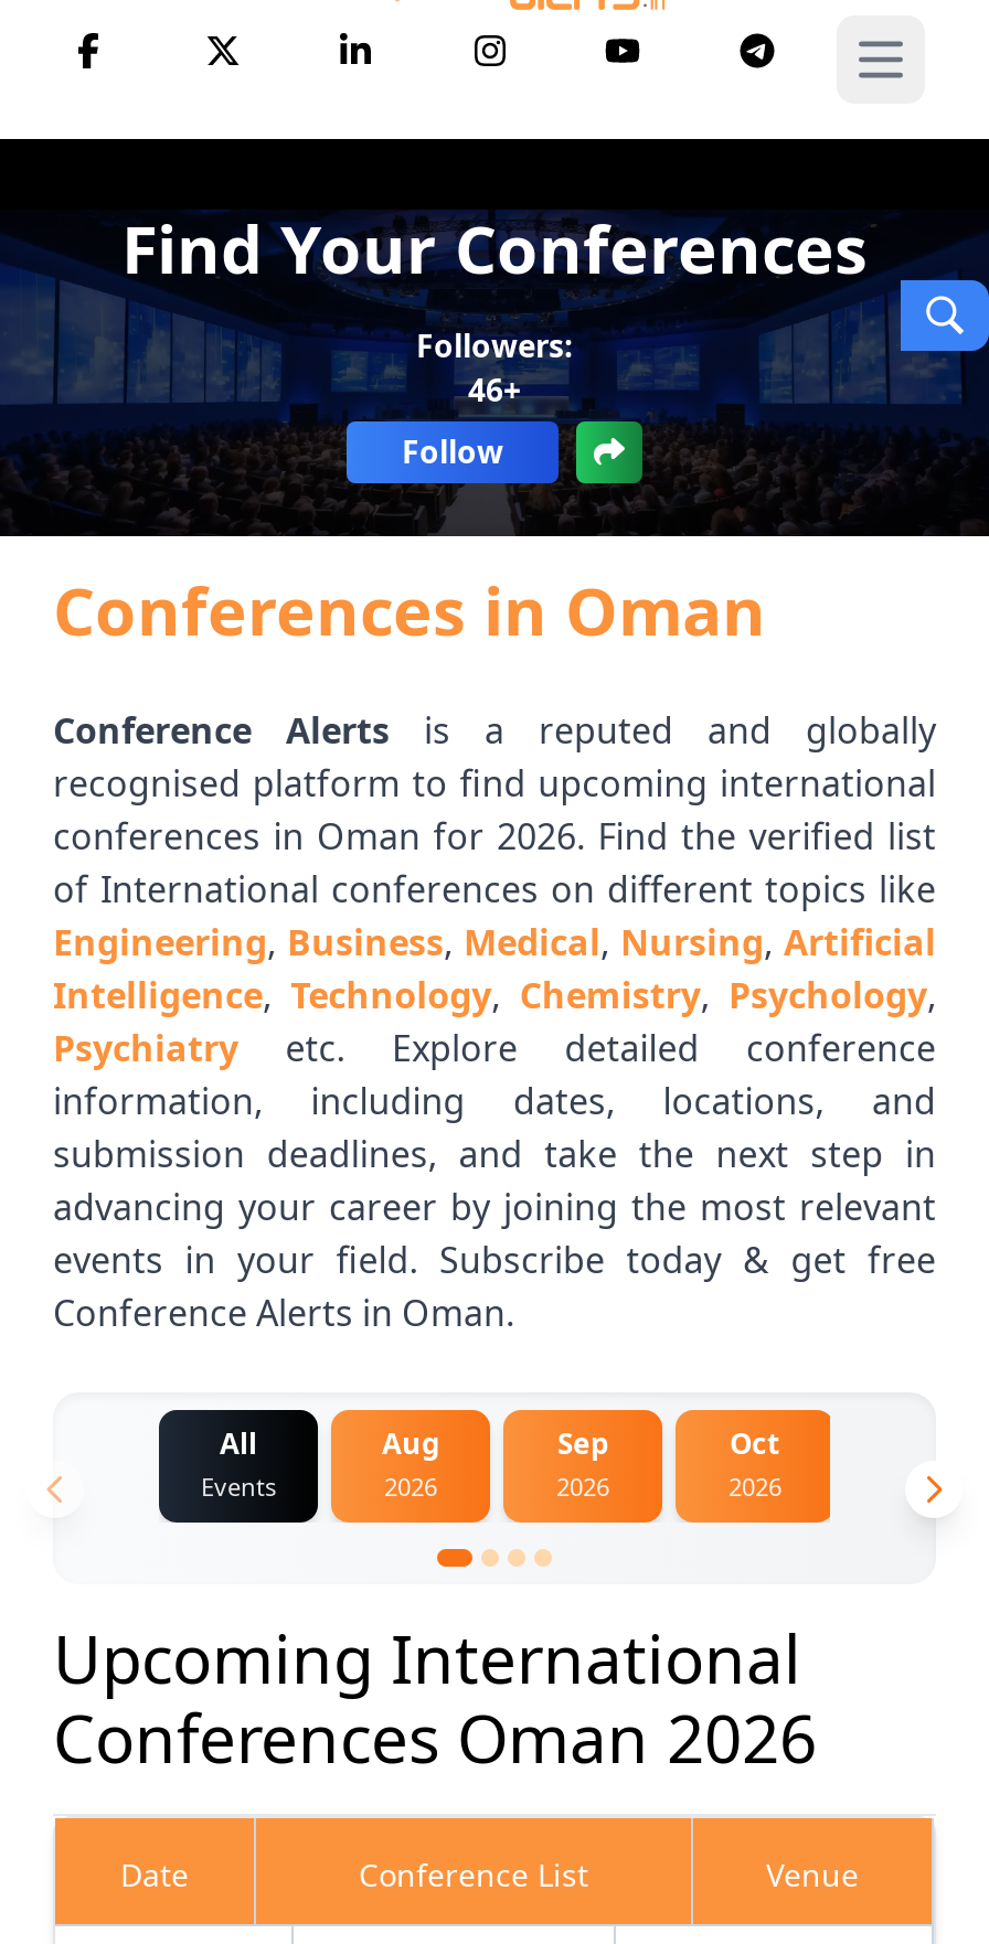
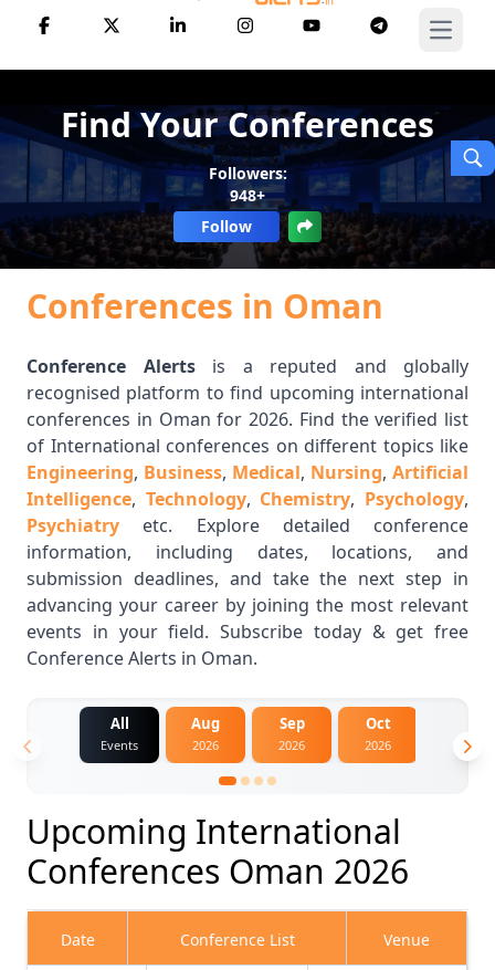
[468,368,521,410] 46+ -> [230,185,265,206] 948+

